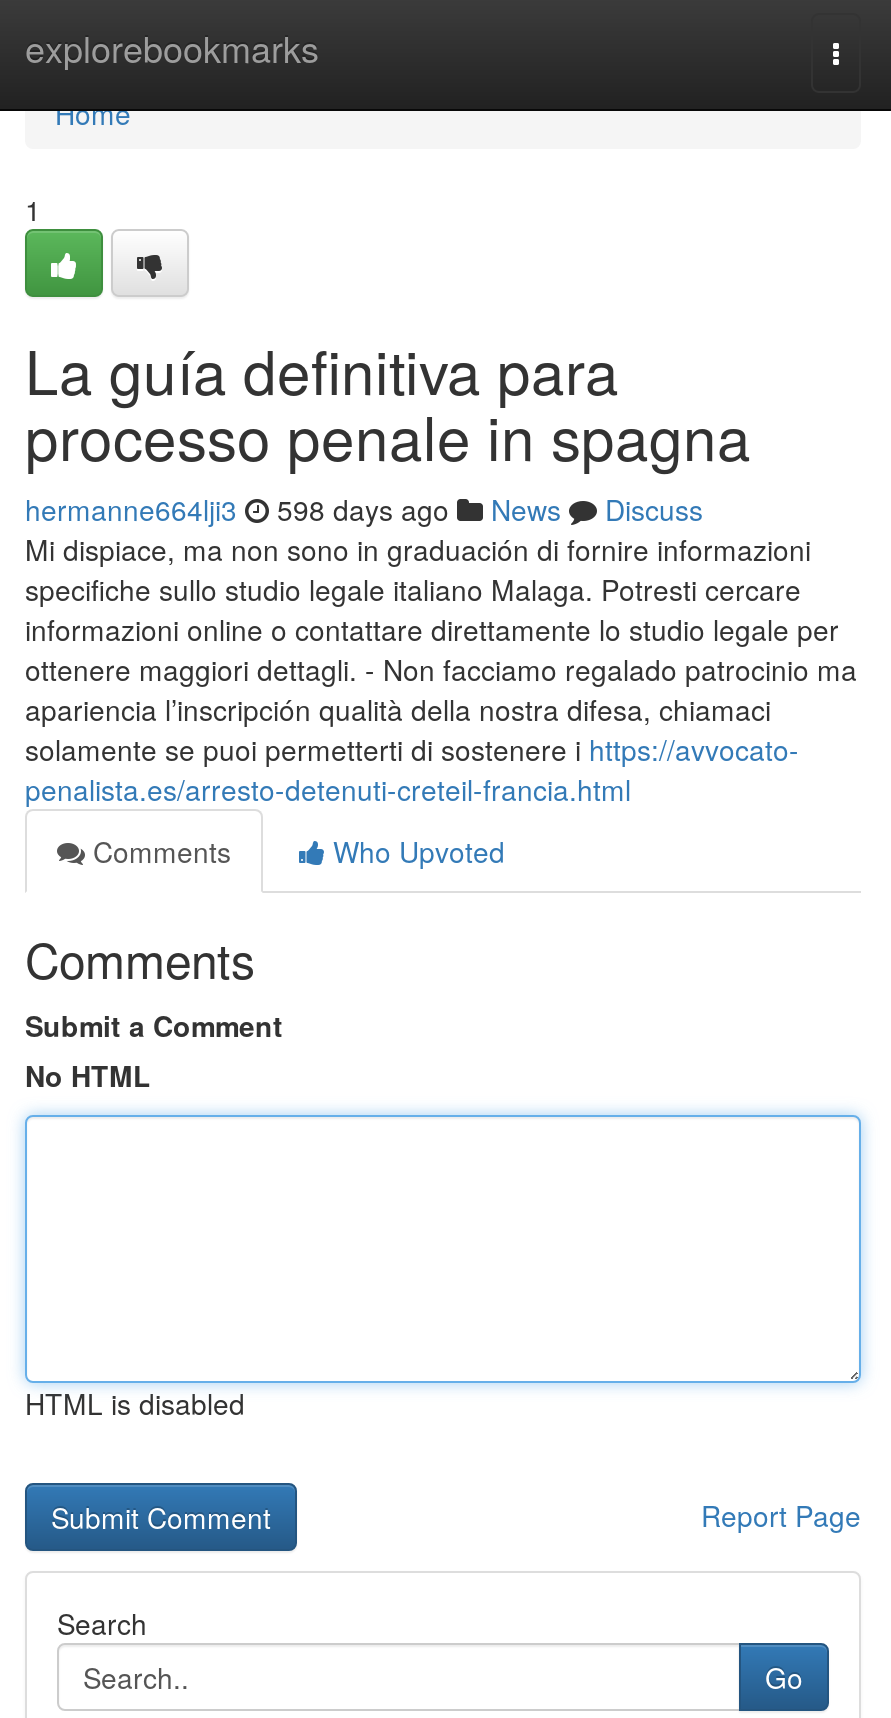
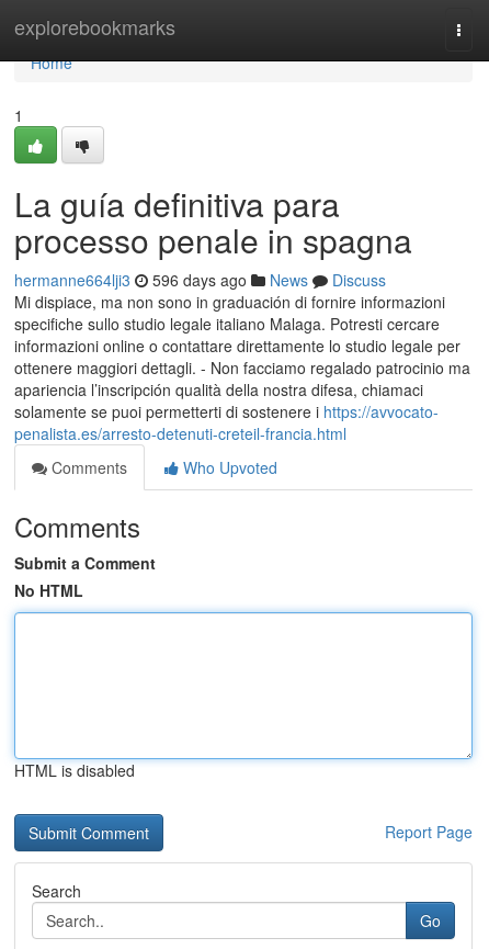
[25,489,703,529] hermanne664lji3 598 days ago News Discuss -> [14,269,386,291] hermanne664lji3 596 days ago News Discuss

